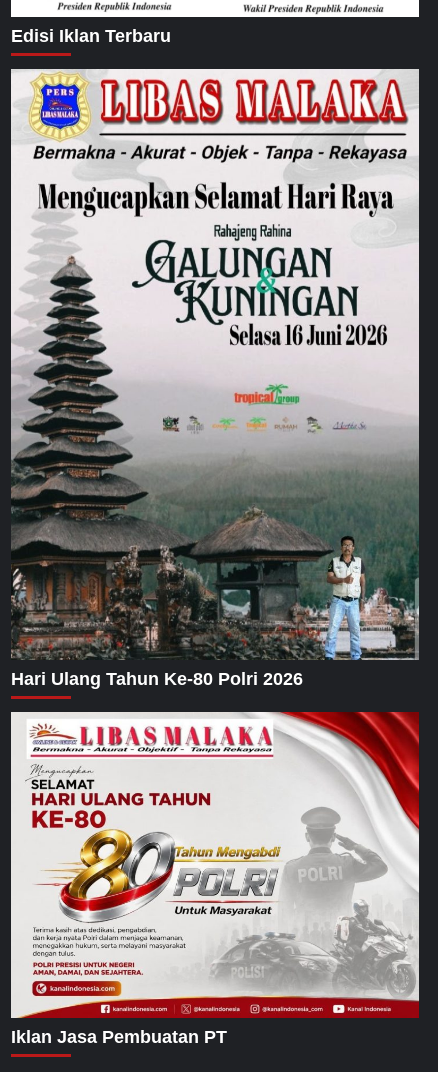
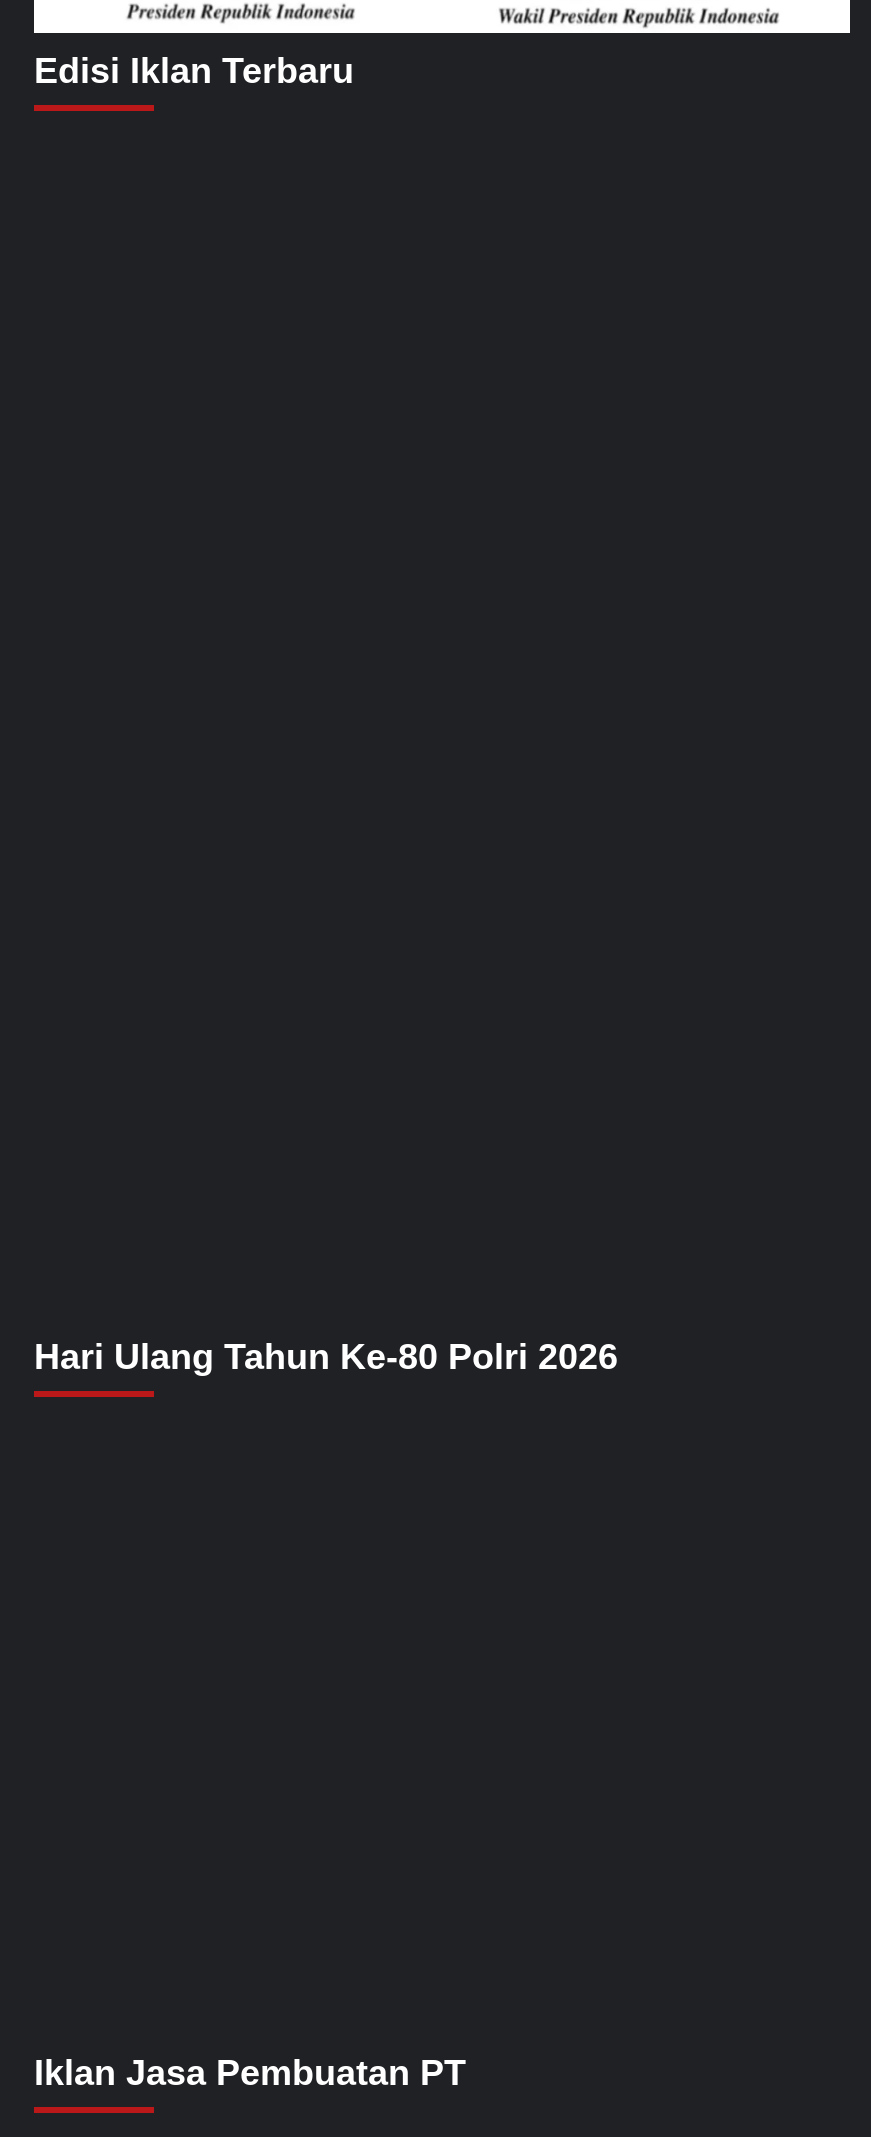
[10,68,420,661] [image] -> none
[10,711,420,1019] [image] -> none

